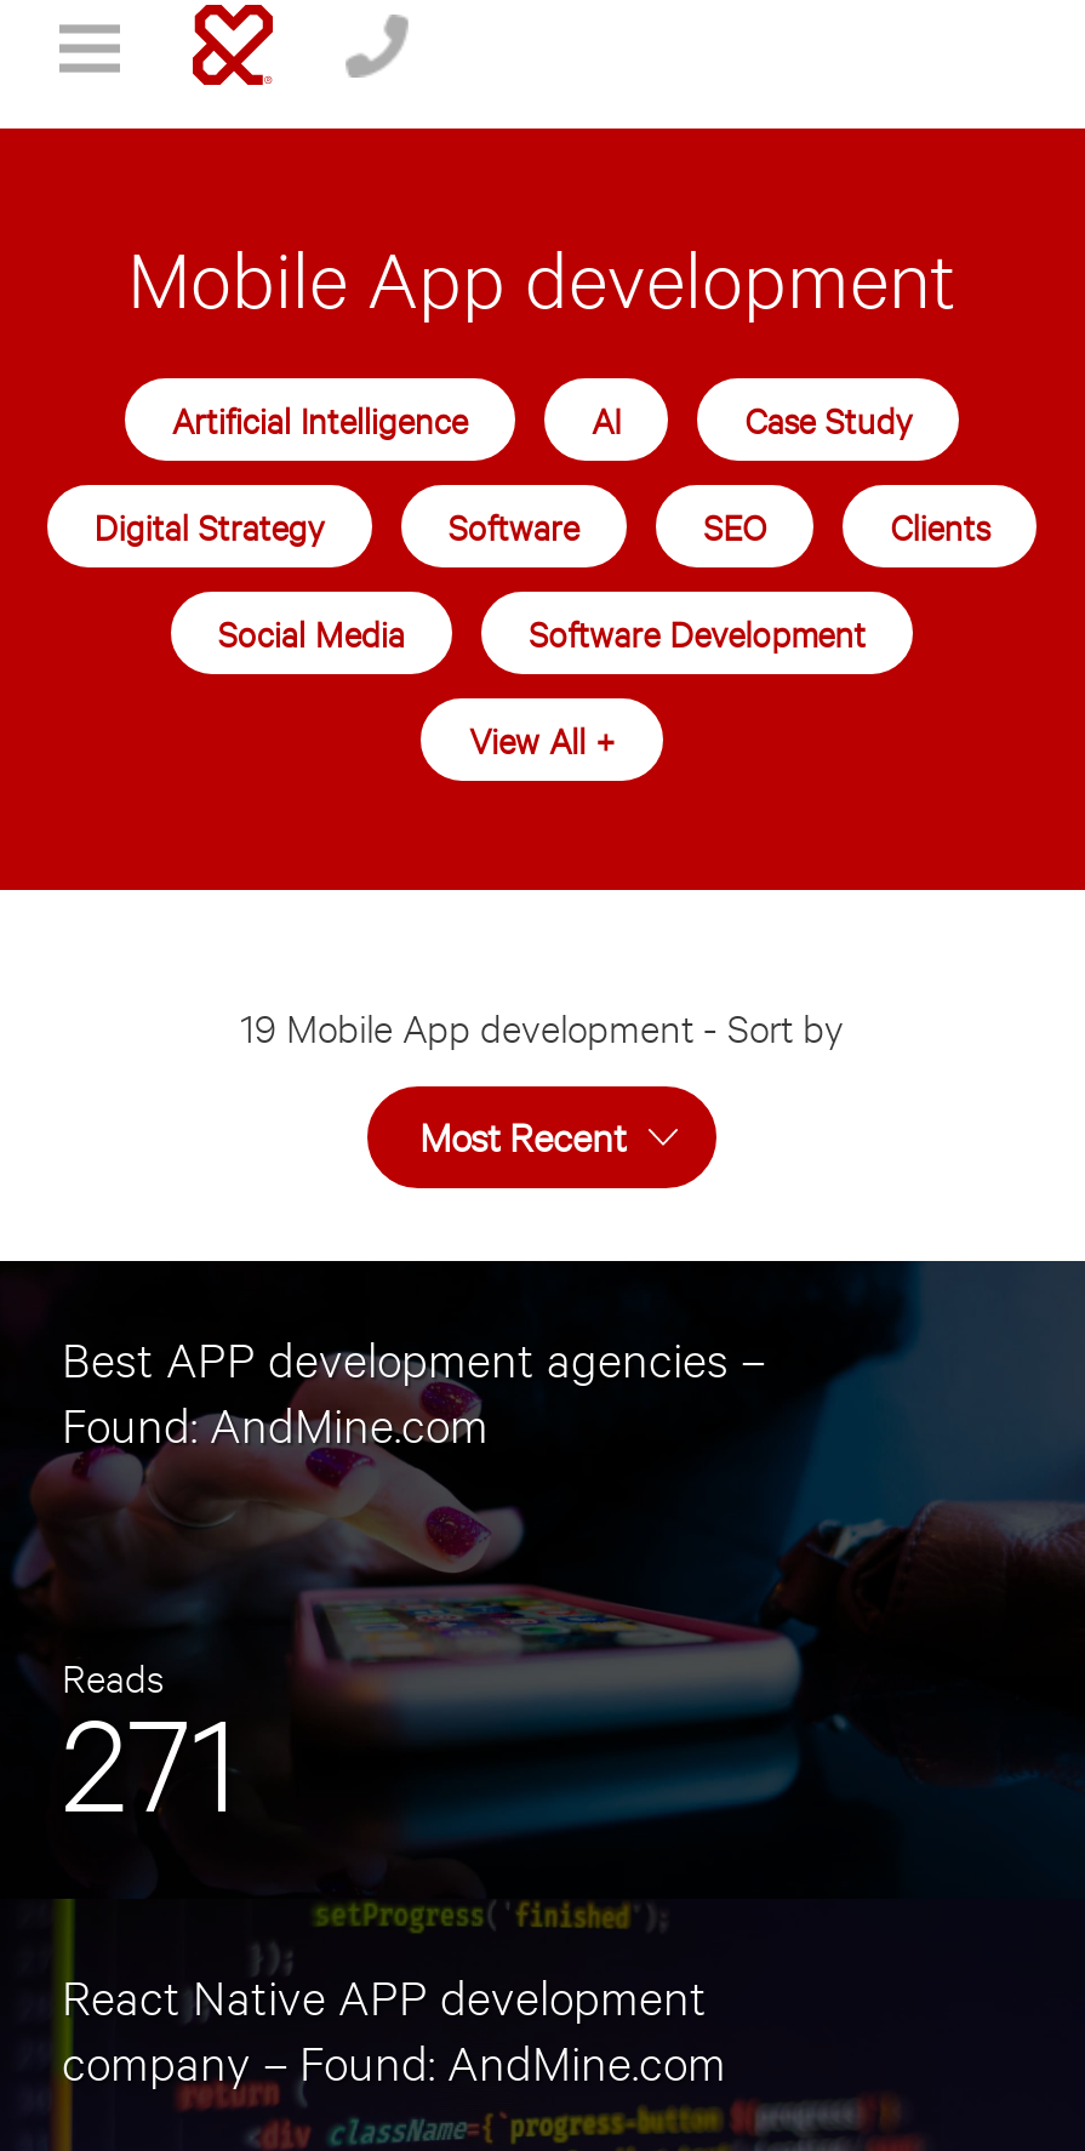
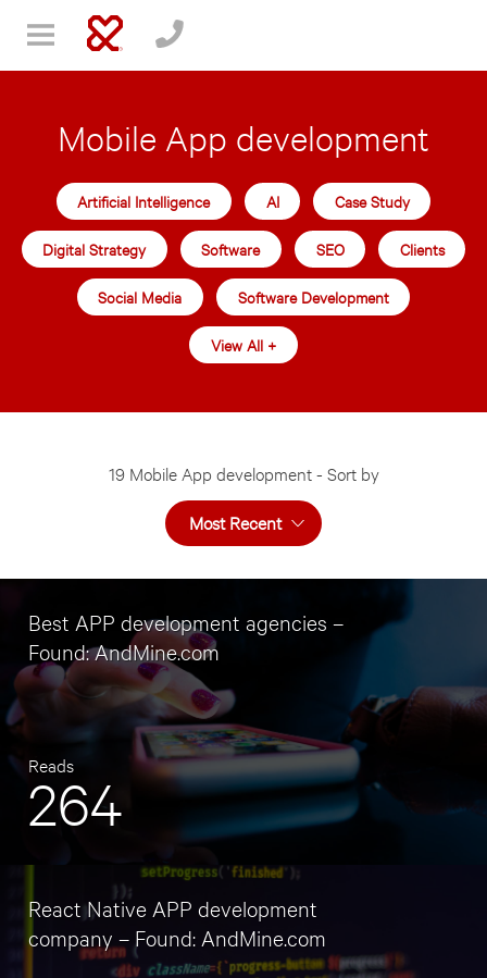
[62,1678,239,1838] 271 -> [28,766,123,838] 264

